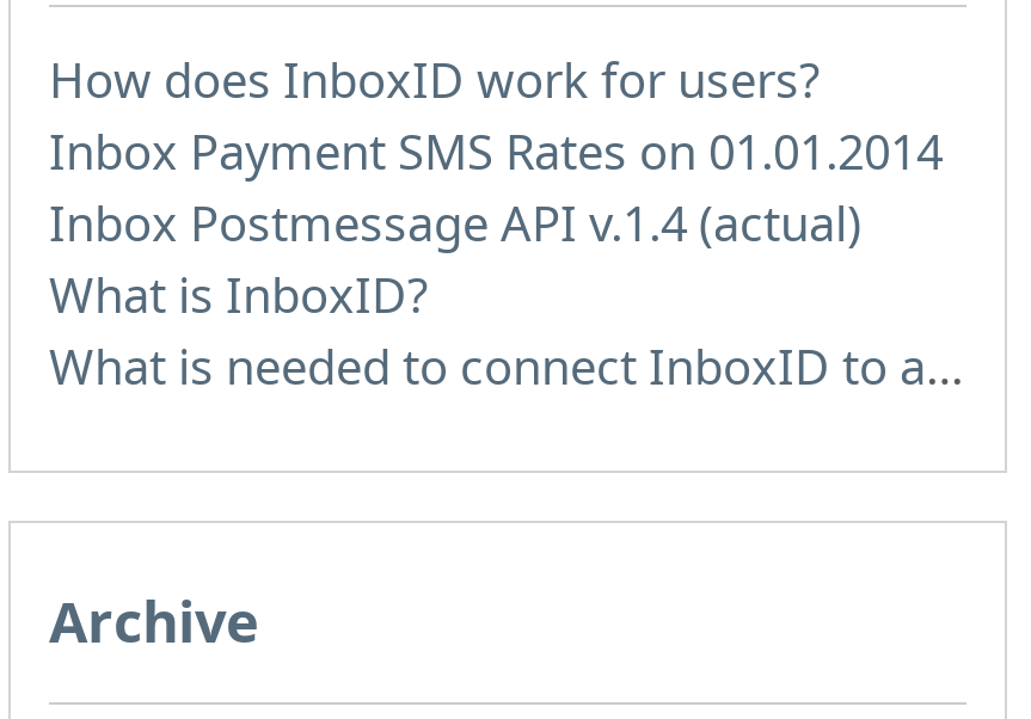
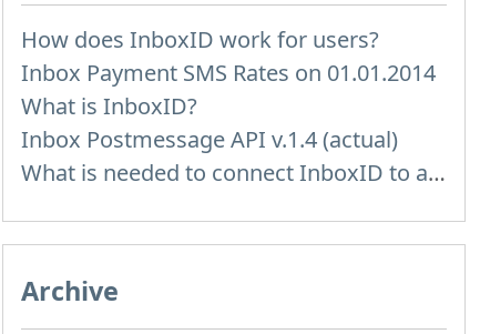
moved [49,191,861,255] -> [21,124,398,154]: Inbox Postmessage API v.1.4 (actual)
moved [49,262,429,327] -> [21,91,197,121]: What is InboxID?

